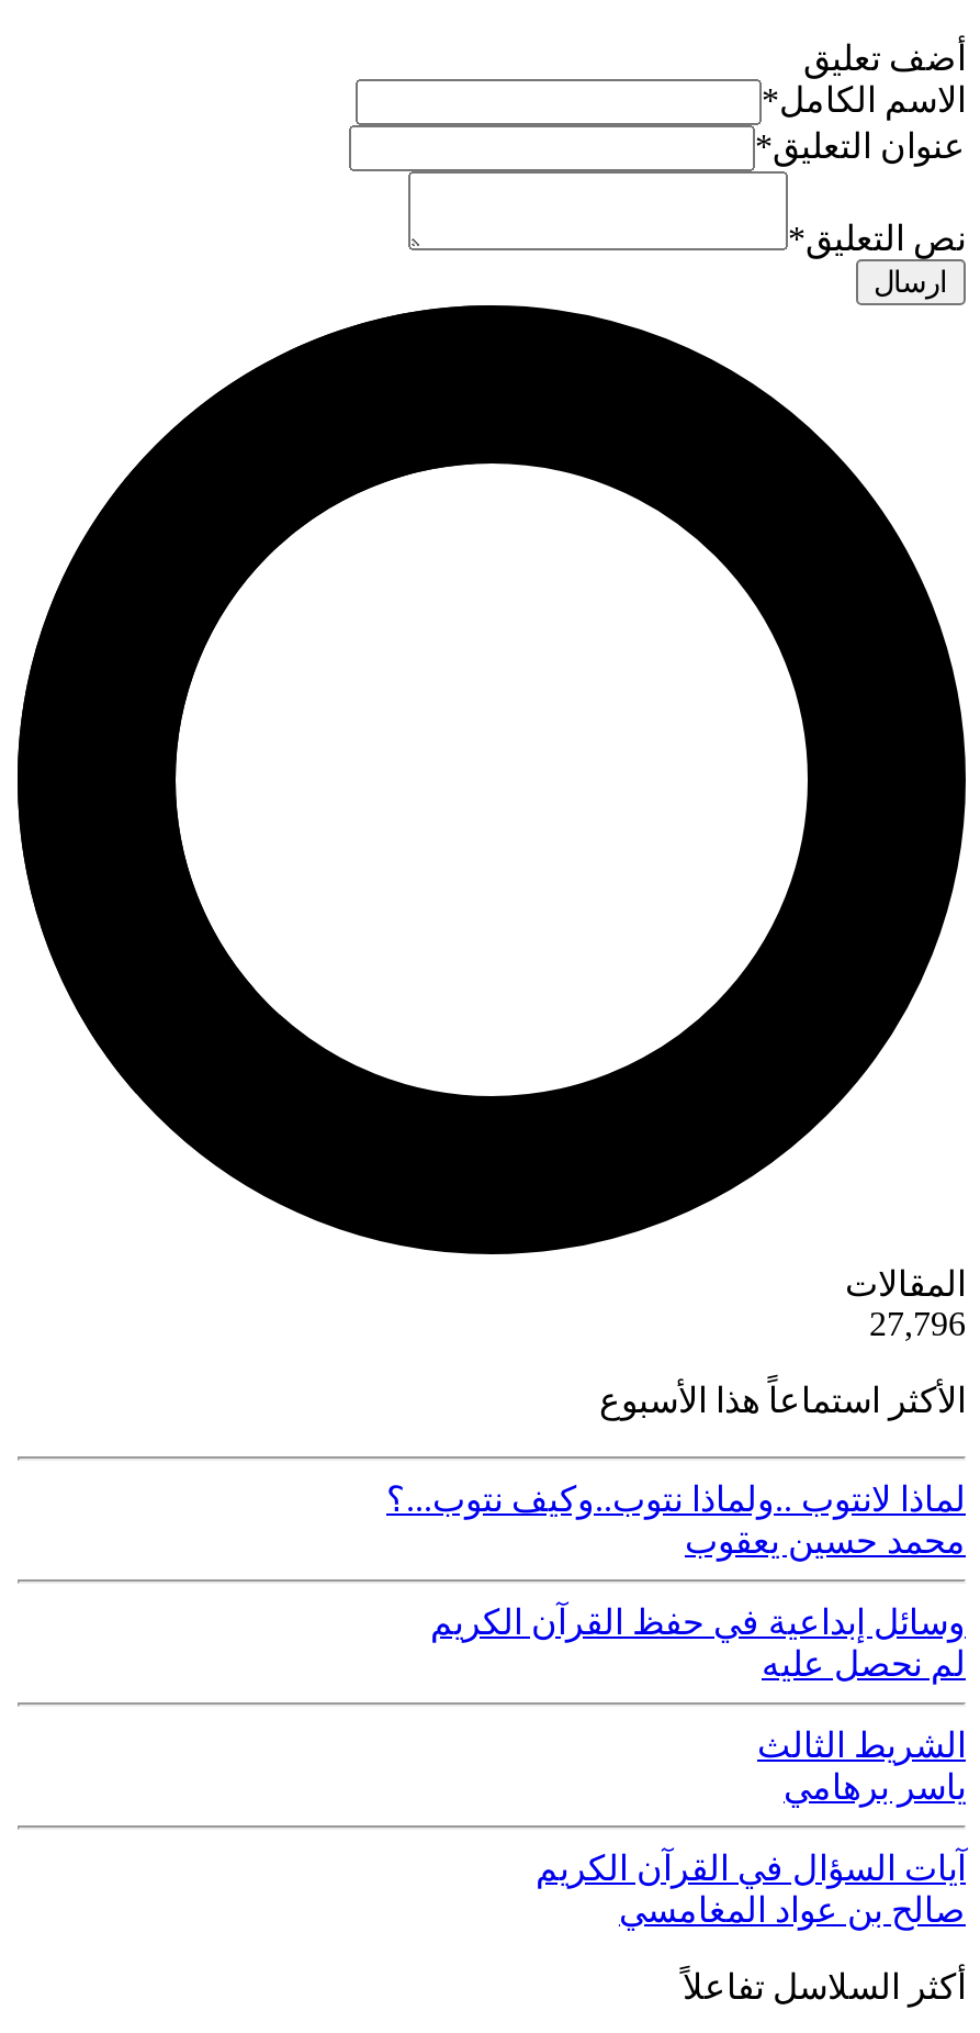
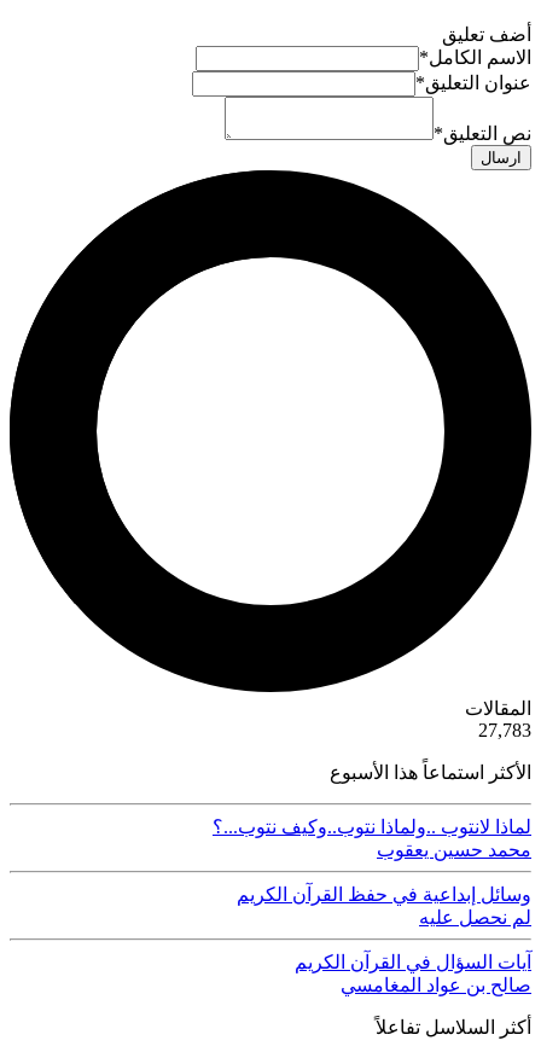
[869,1304,966,1341] 27,796 -> [478,719,531,740] 27,783
[757,1726,966,1805] الشريط الثالث | ياسر برهامي -> none

